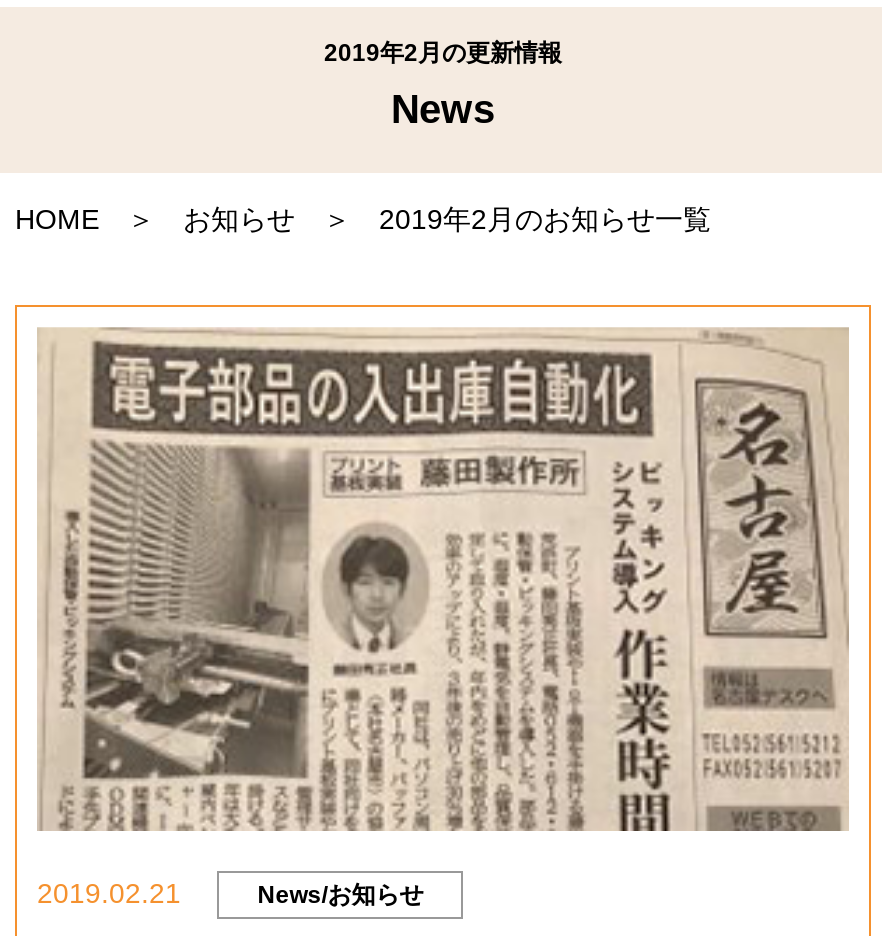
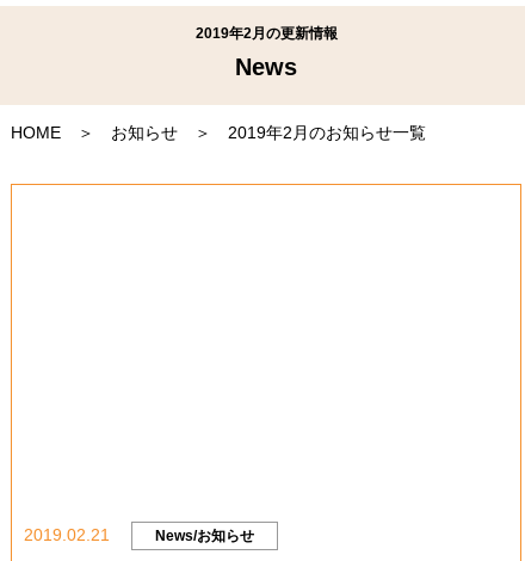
[35,325,851,833] [image] -> none

